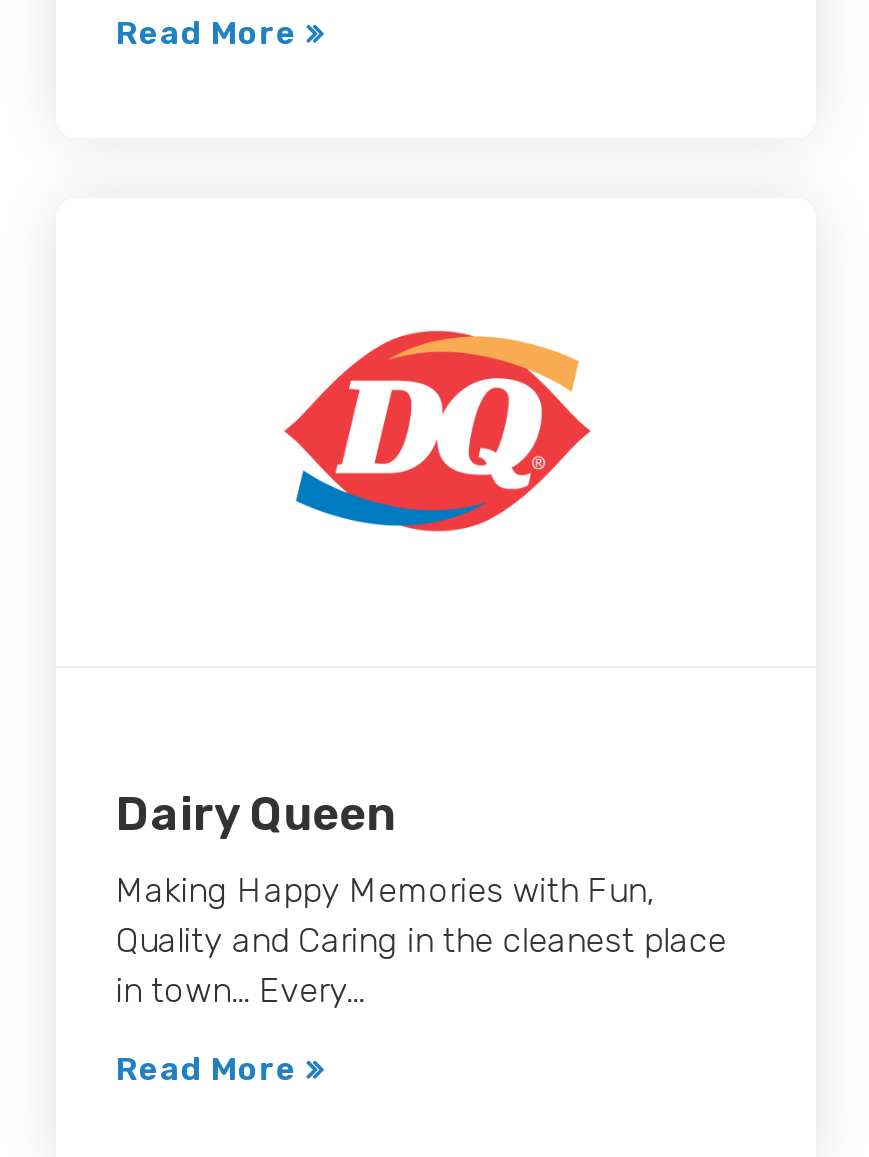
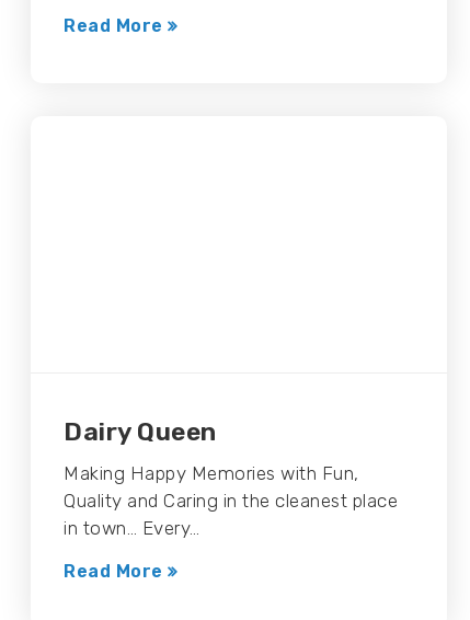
[284,328,592,534] [image] -> none

